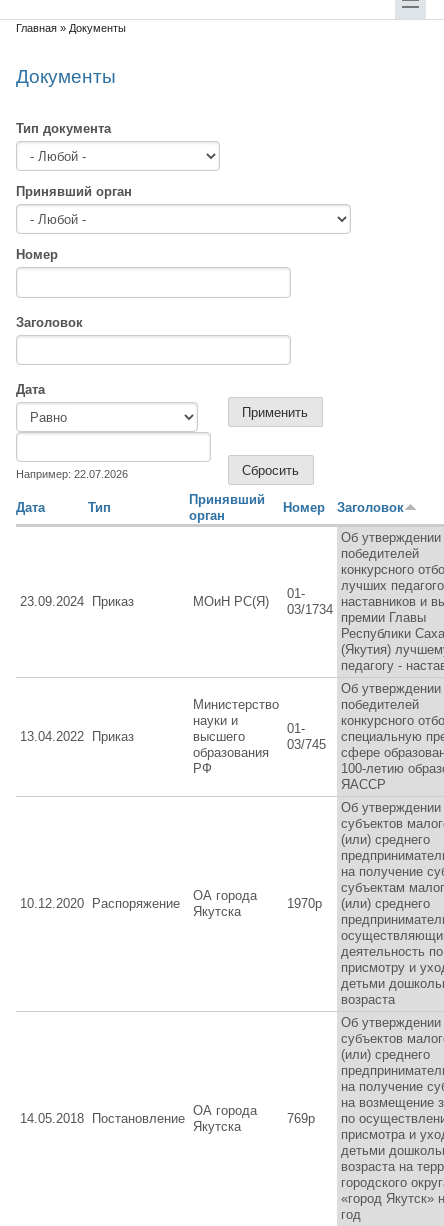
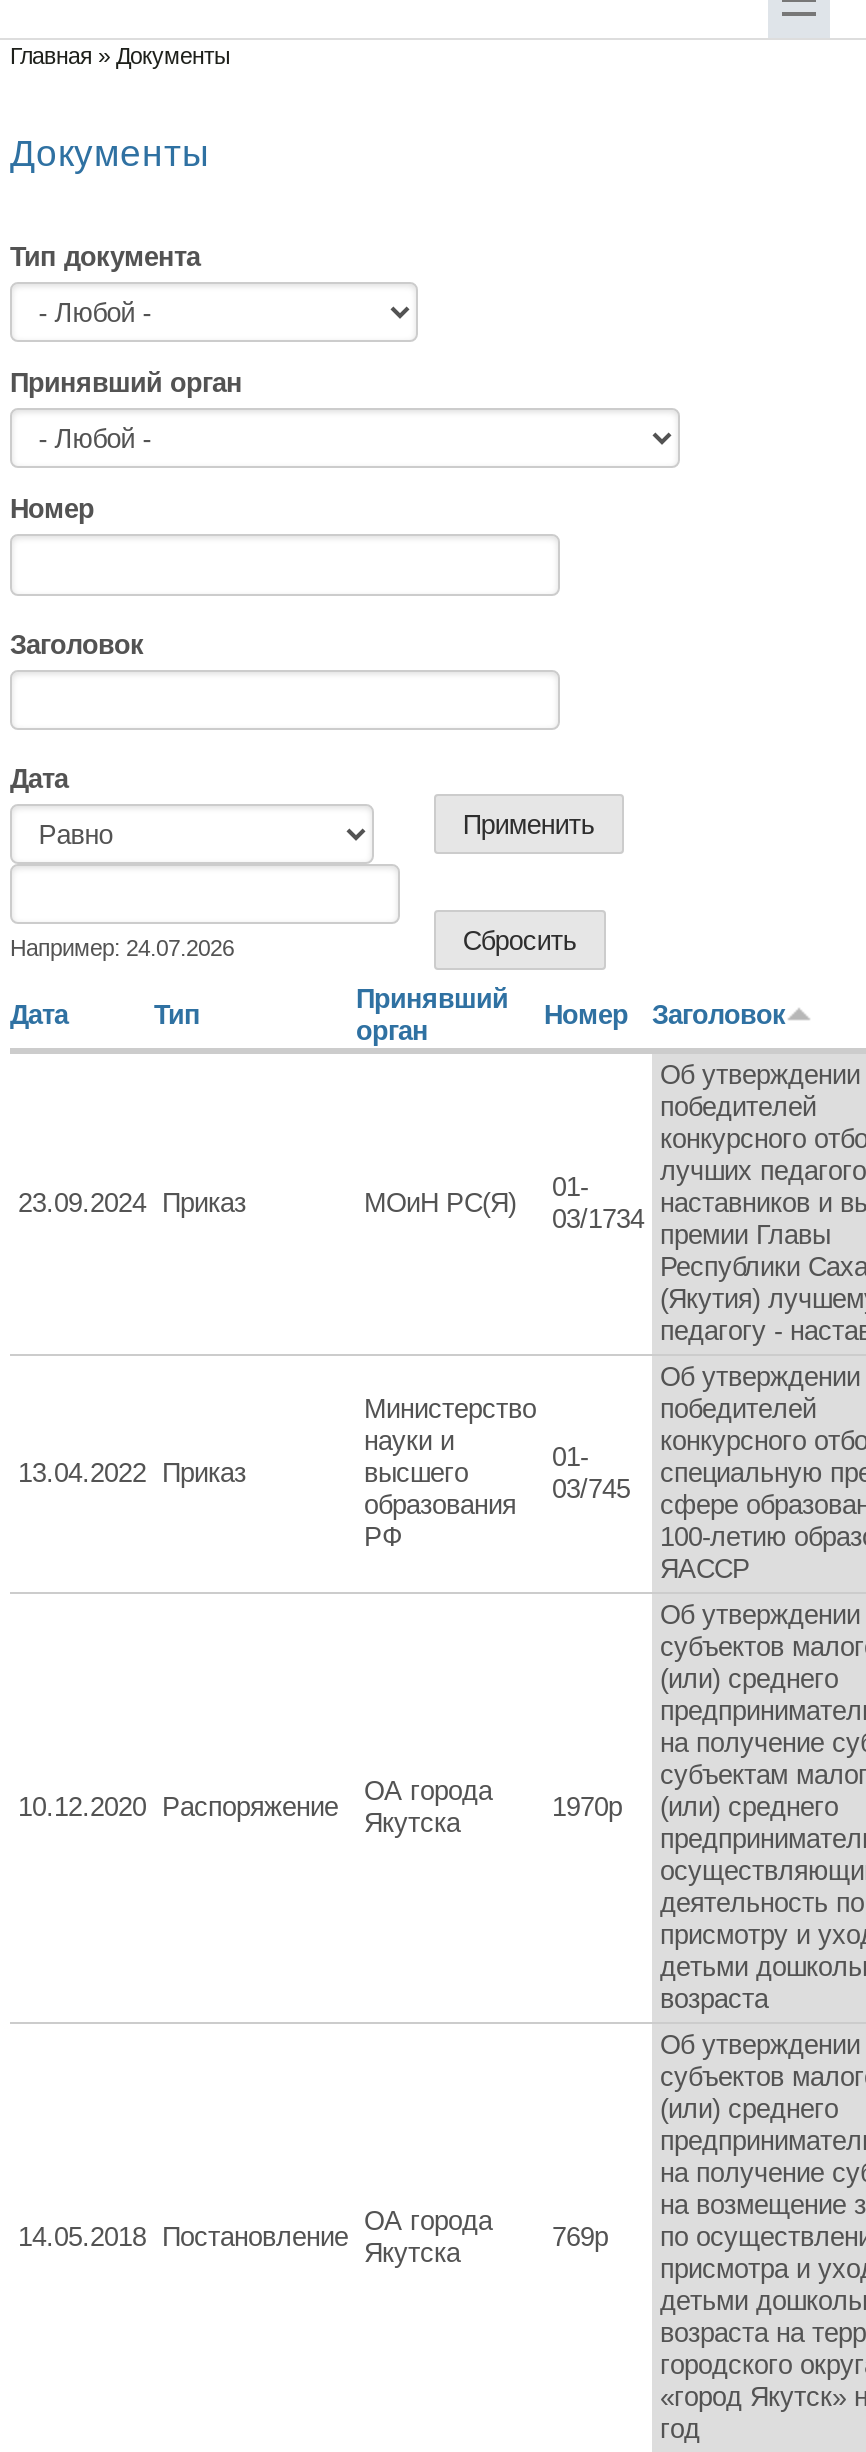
[16,468,128,480] Например: 22.07.2026 -> [10,937,234,961] Например: 24.07.2026

